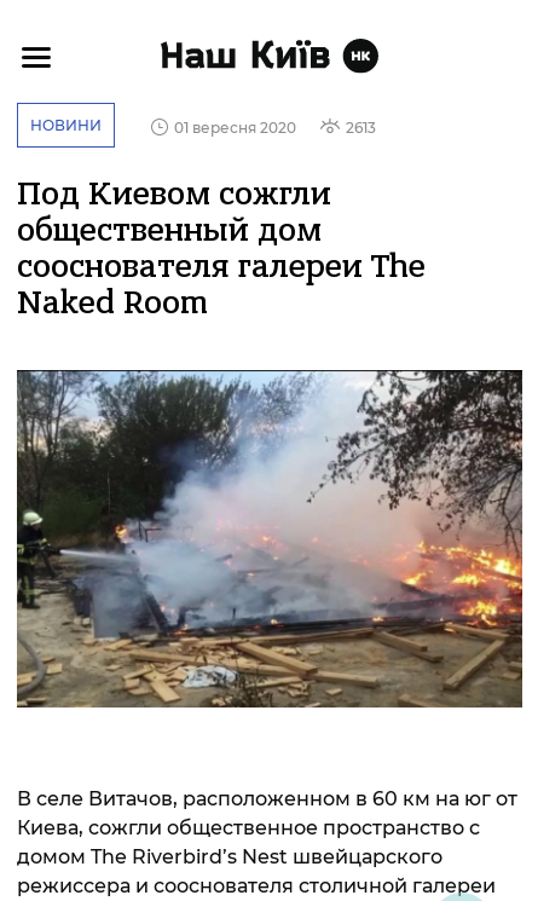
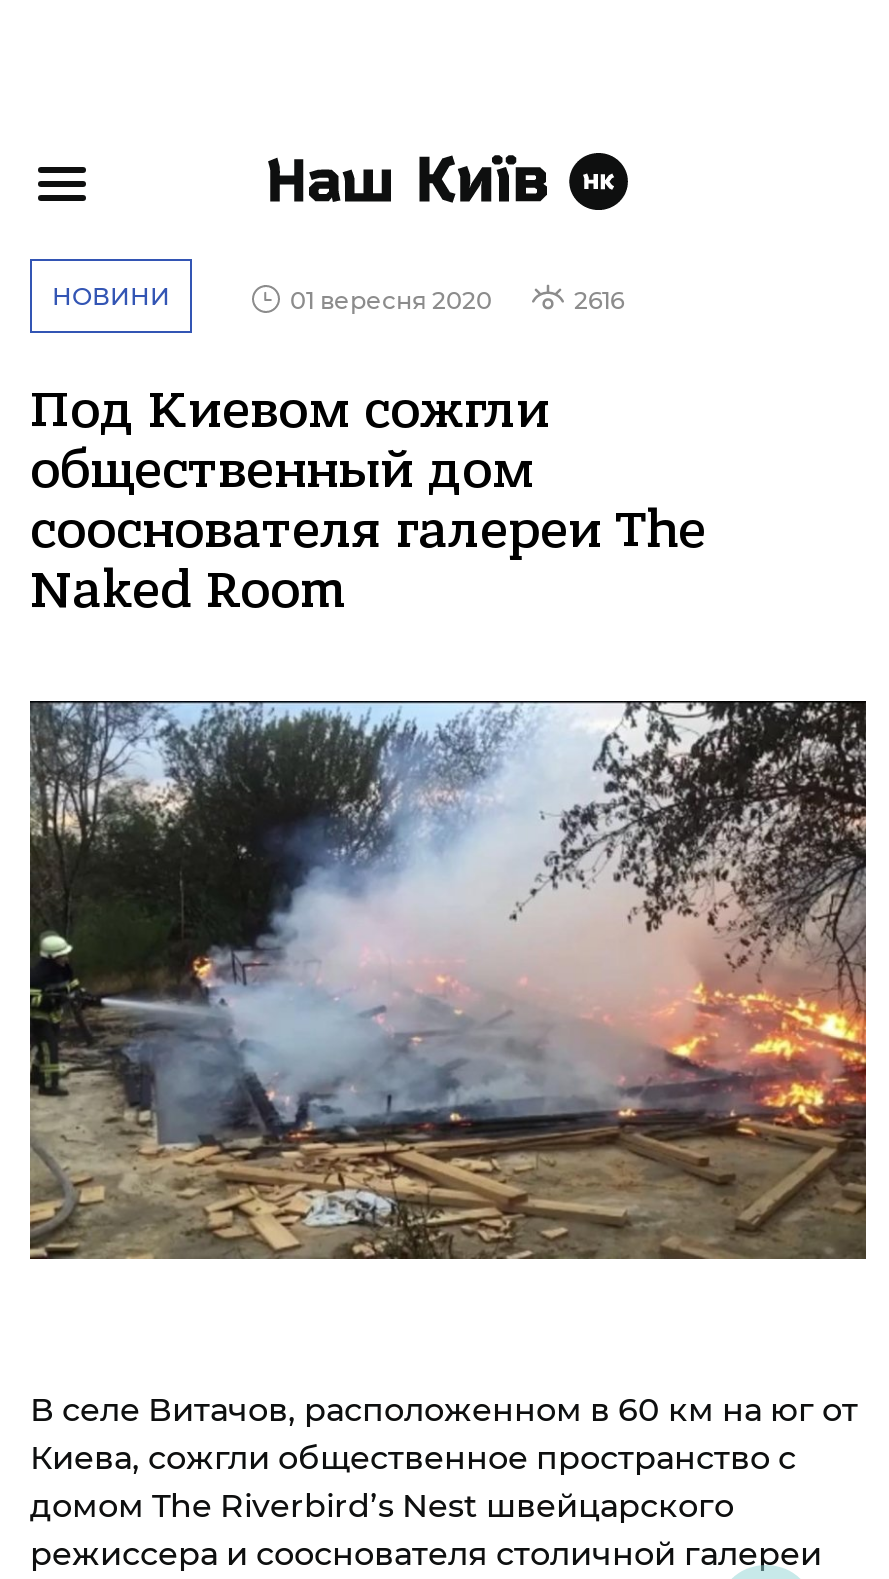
[346,119,376,137] 2613 -> [574,286,624,316] 2616

